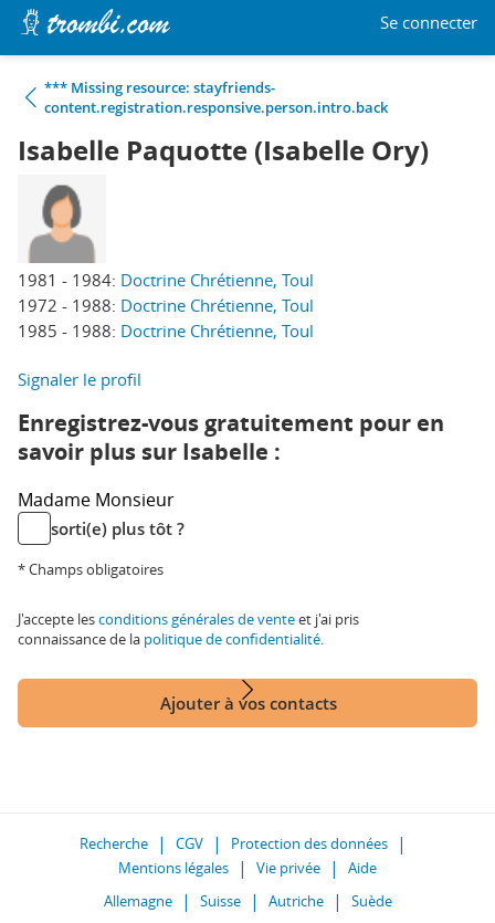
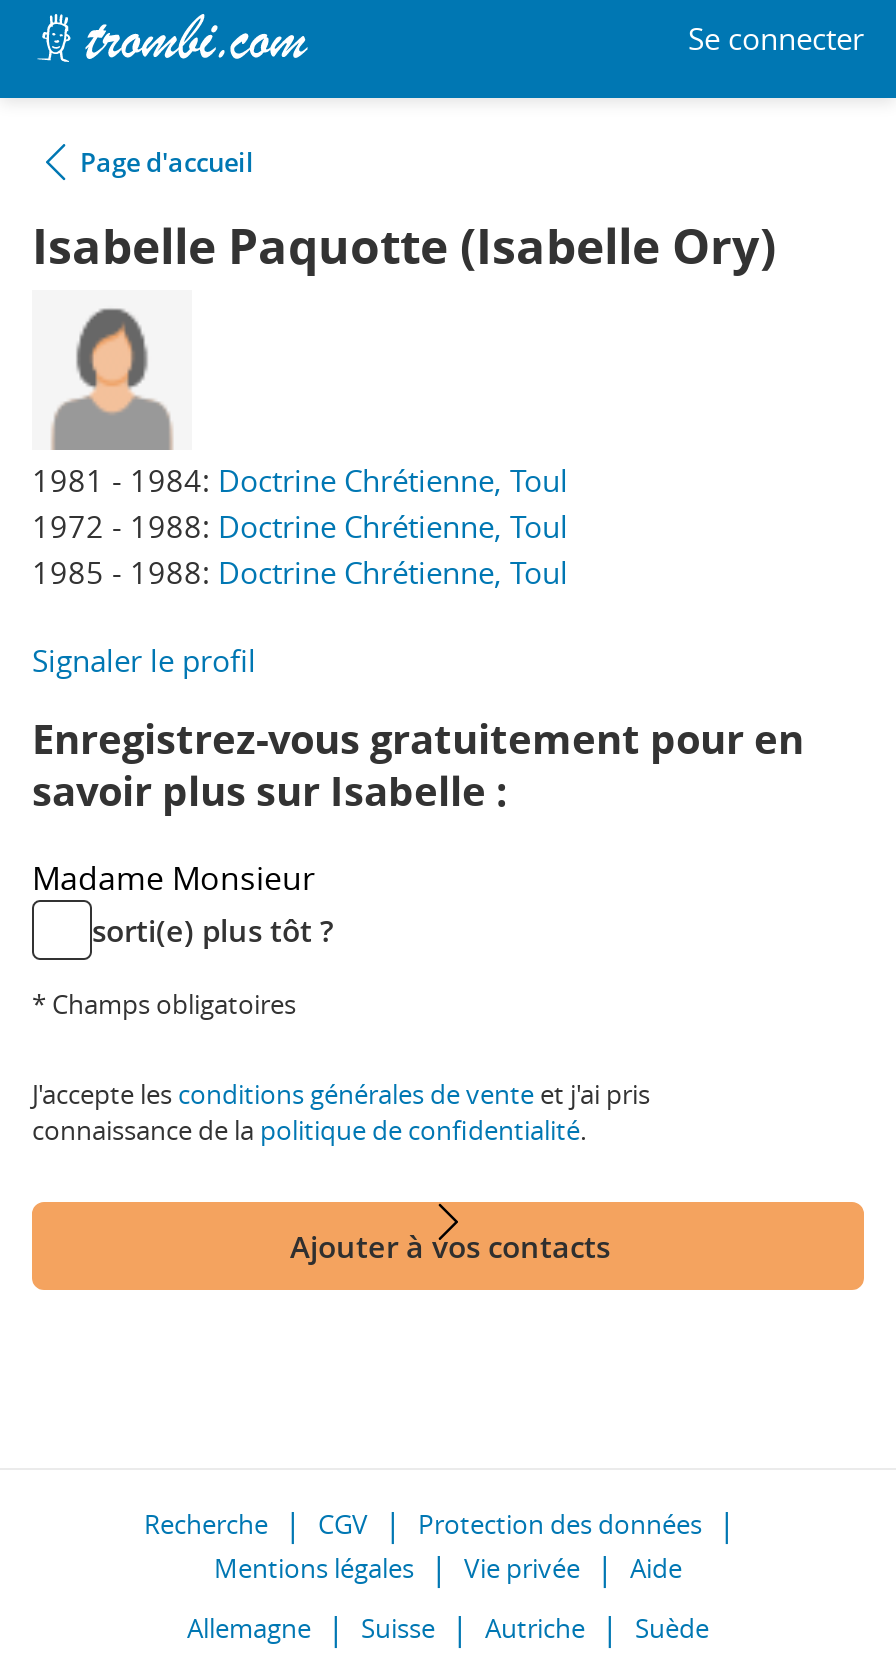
[44,77,388,117] *** Missing resource: stayfriends- | content.registration.responsive.person.intro.back -> [80,144,254,180] Page d'accueil

